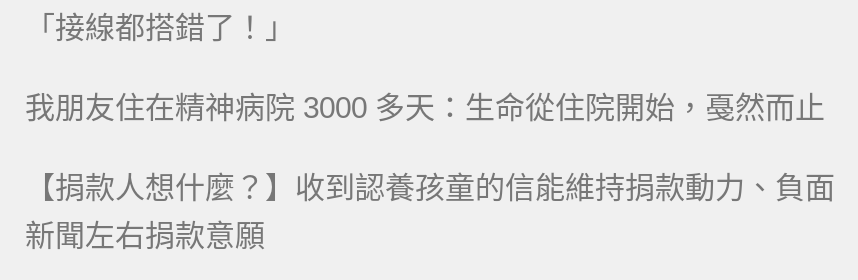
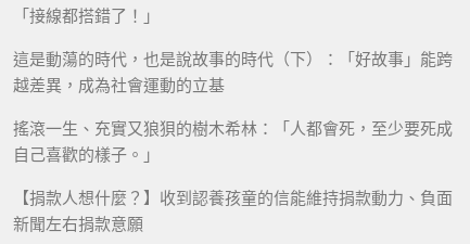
[25,91,825,125] 我朋友住在精神病院 3000 多天：生命從住院開始，戞然而止 -> [13,50,453,164] 這是動蕩的時代，也是說故事的時代（下）：「好故事」能跨 | 越差異，成為社會運動的立基 | 搖滾一生、充實又狼狽的樹木希林：「人都會死，至少要死成 | 自己喜歡的樣子。」

